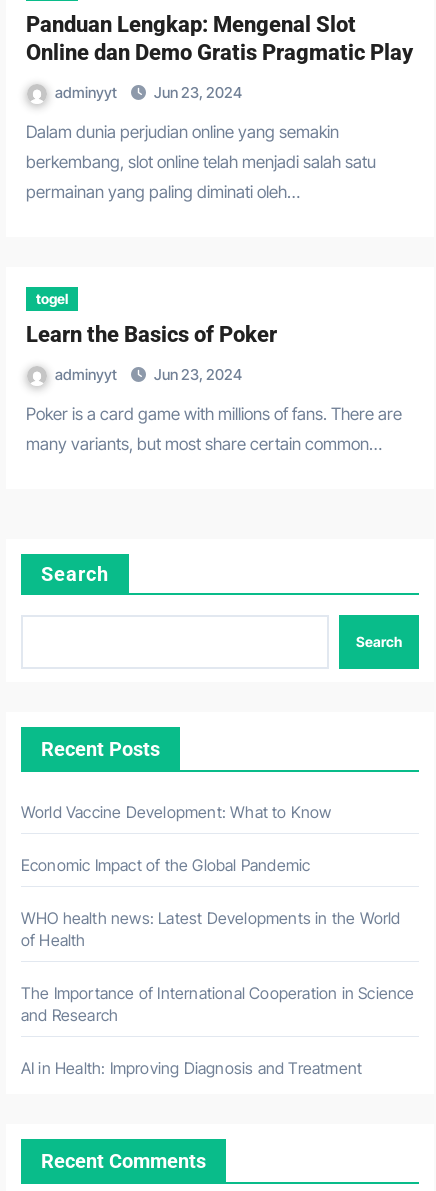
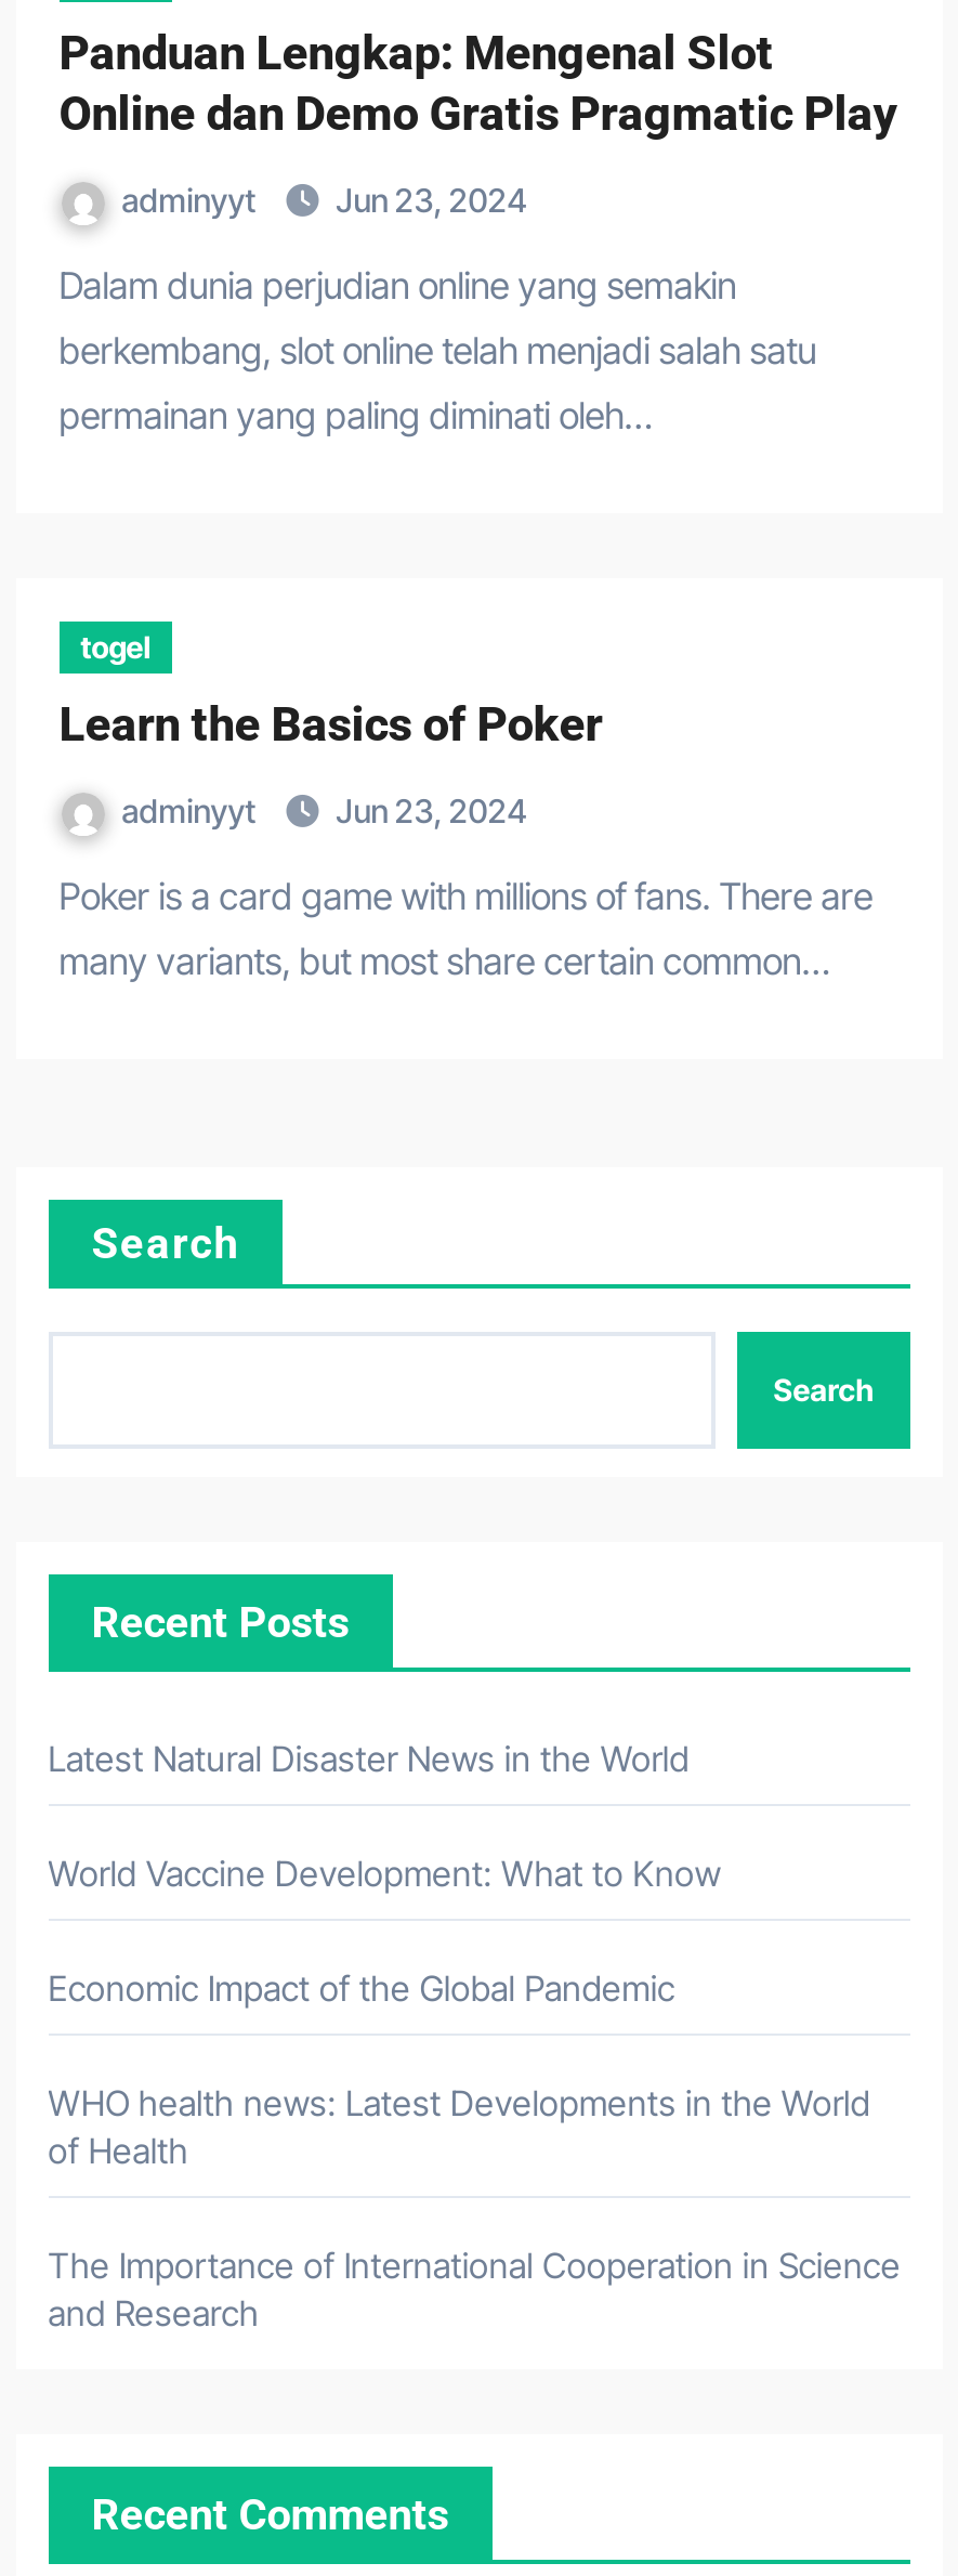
none -> [48,1737,690,1780] Latest Natural Disaster News in the World
moved [21,802,415,1025] -> [48,1852,901,2335]: World Vaccine Development: What to Know | Economic Impact of the Global Pandemic | WHO health news: Latest Developments in the World | of Health | The Importance of International Cooperation in Science | and Research
[21,1058,362,1078] AI in Health: Improving Diagnosis and Treatment -> none

